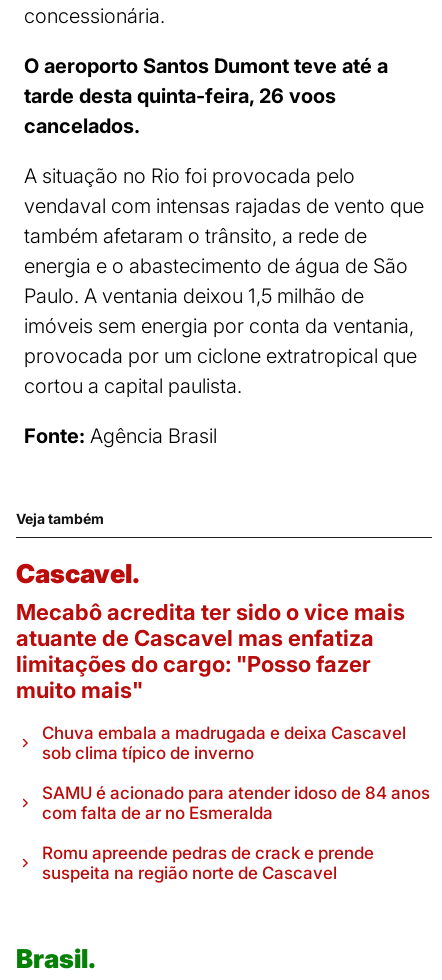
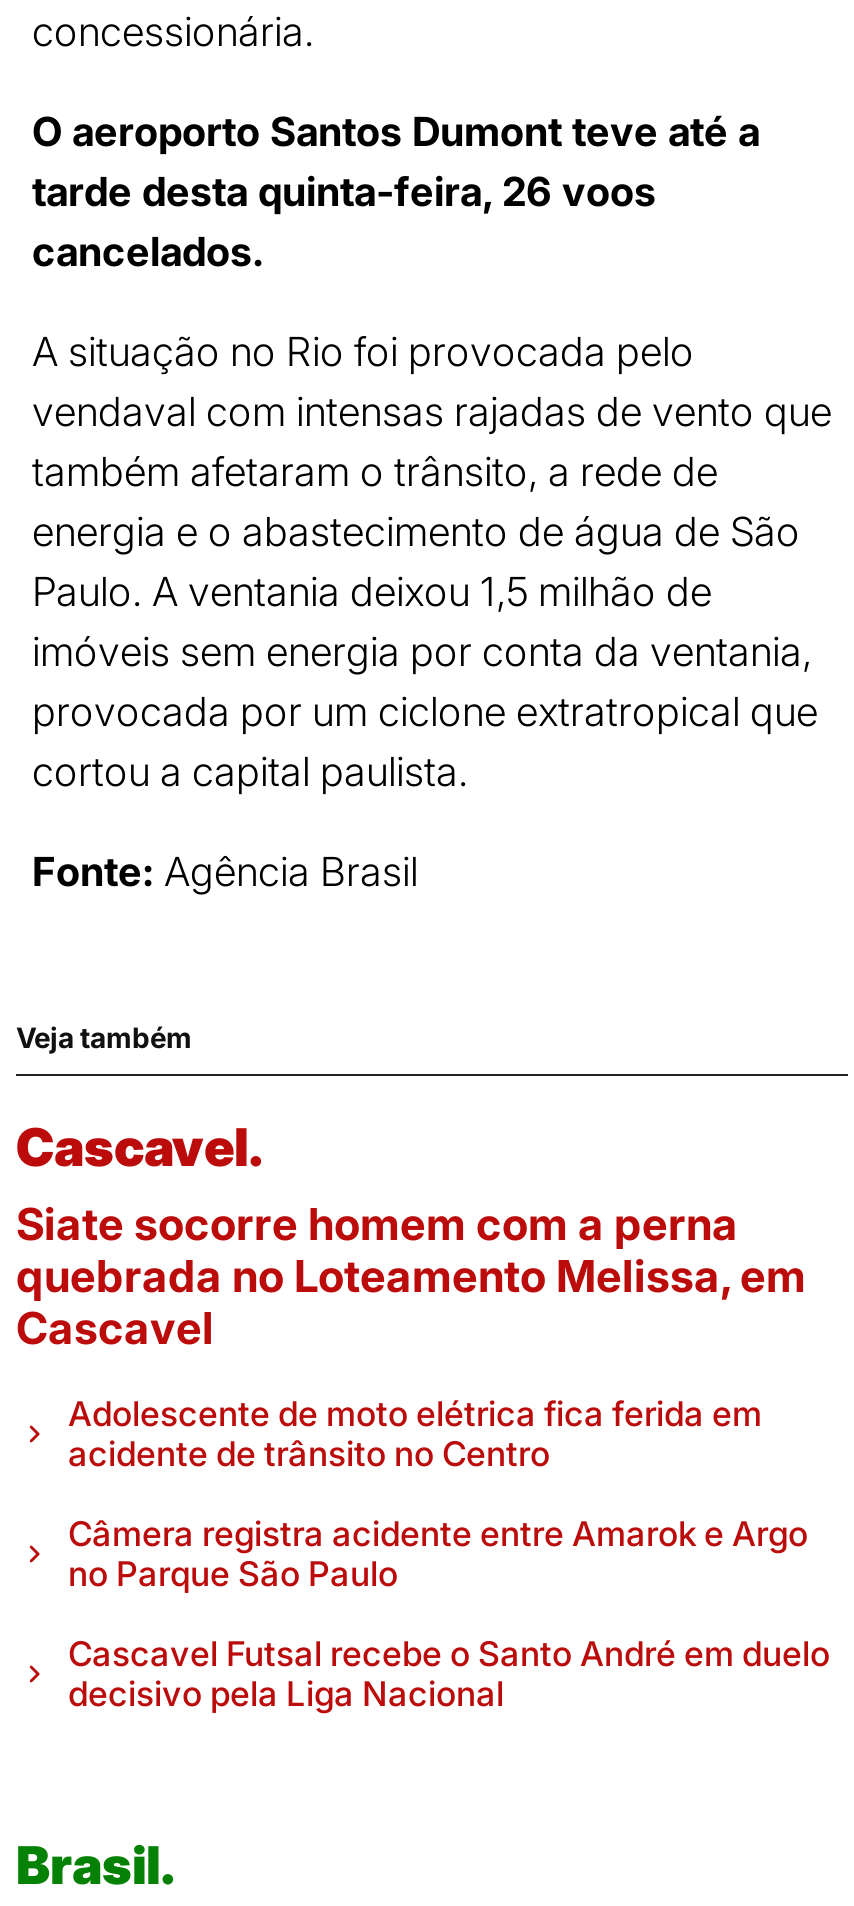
[16,599,405,703] Mecabô acredita ter sido o vice mais | atuante de Cascavel mas enfatiza | limitações do cargo: "Posso fazer | muito mais" -> [16,1198,806,1354] Siate socorre homem com a perna | quebrada no Loteamento Melissa, em | Cascavel
[42,723,406,763] Chuva embala a madrugada e deixa Cascavel | sob clima típico de inverno -> [68,1394,762,1474] Adolescente de moto elétrica fica ferida em | acidente de trânsito no Centro
[42,783,430,823] SAMU é acionado para atender idoso de 84 anos | com falta de ar no Esmeralda -> [68,1514,808,1594] Câmera registra acidente entre Amarok e Argo | no Parque São Paulo
[42,843,374,883] Romu apreende pedras de crack e prende | suspeita na região norte de Cascavel -> [68,1634,830,1714] Cascavel Futsal recebe o Santo André em duelo | decisivo pela Liga Nacional

